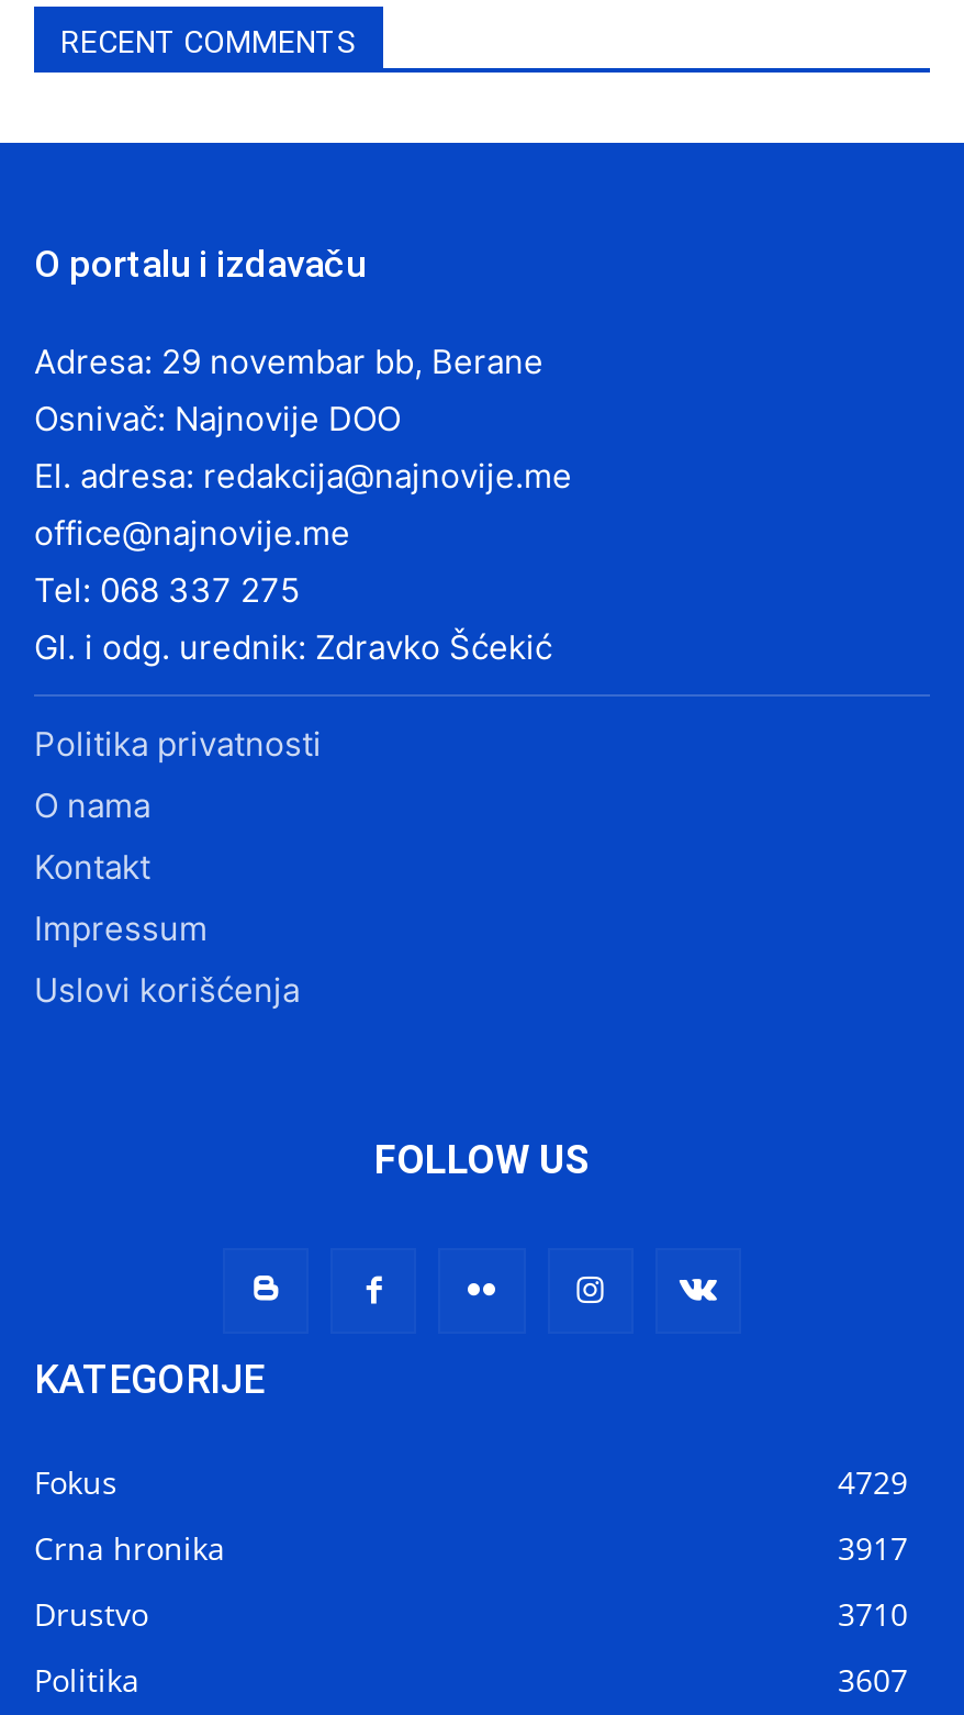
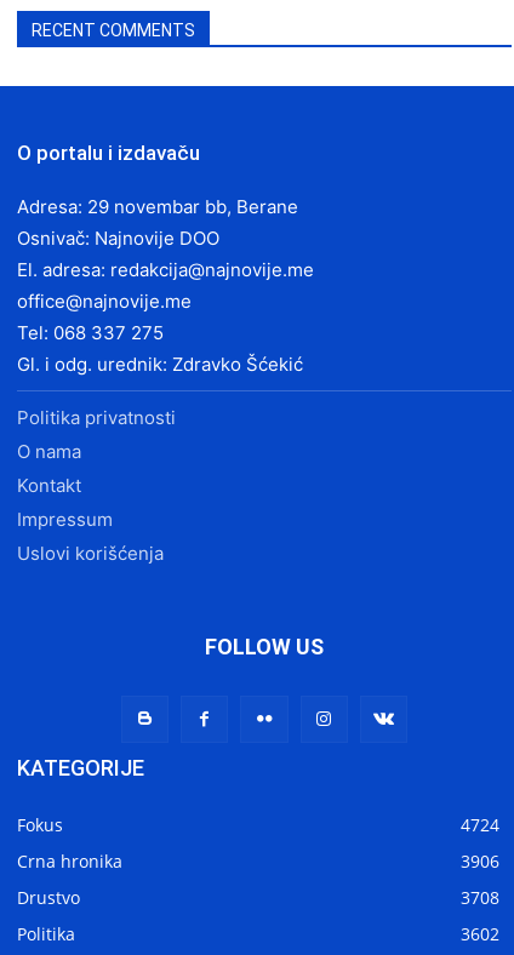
[838,1462,908,1504] 4729 -> [461,814,499,837] 4724
[838,1528,908,1570] 3917 -> [461,850,499,873] 3906
[838,1594,908,1636] 3710 -> [461,886,499,909] 3708
[838,1660,908,1702] 3607 -> [461,923,499,946] 3602

